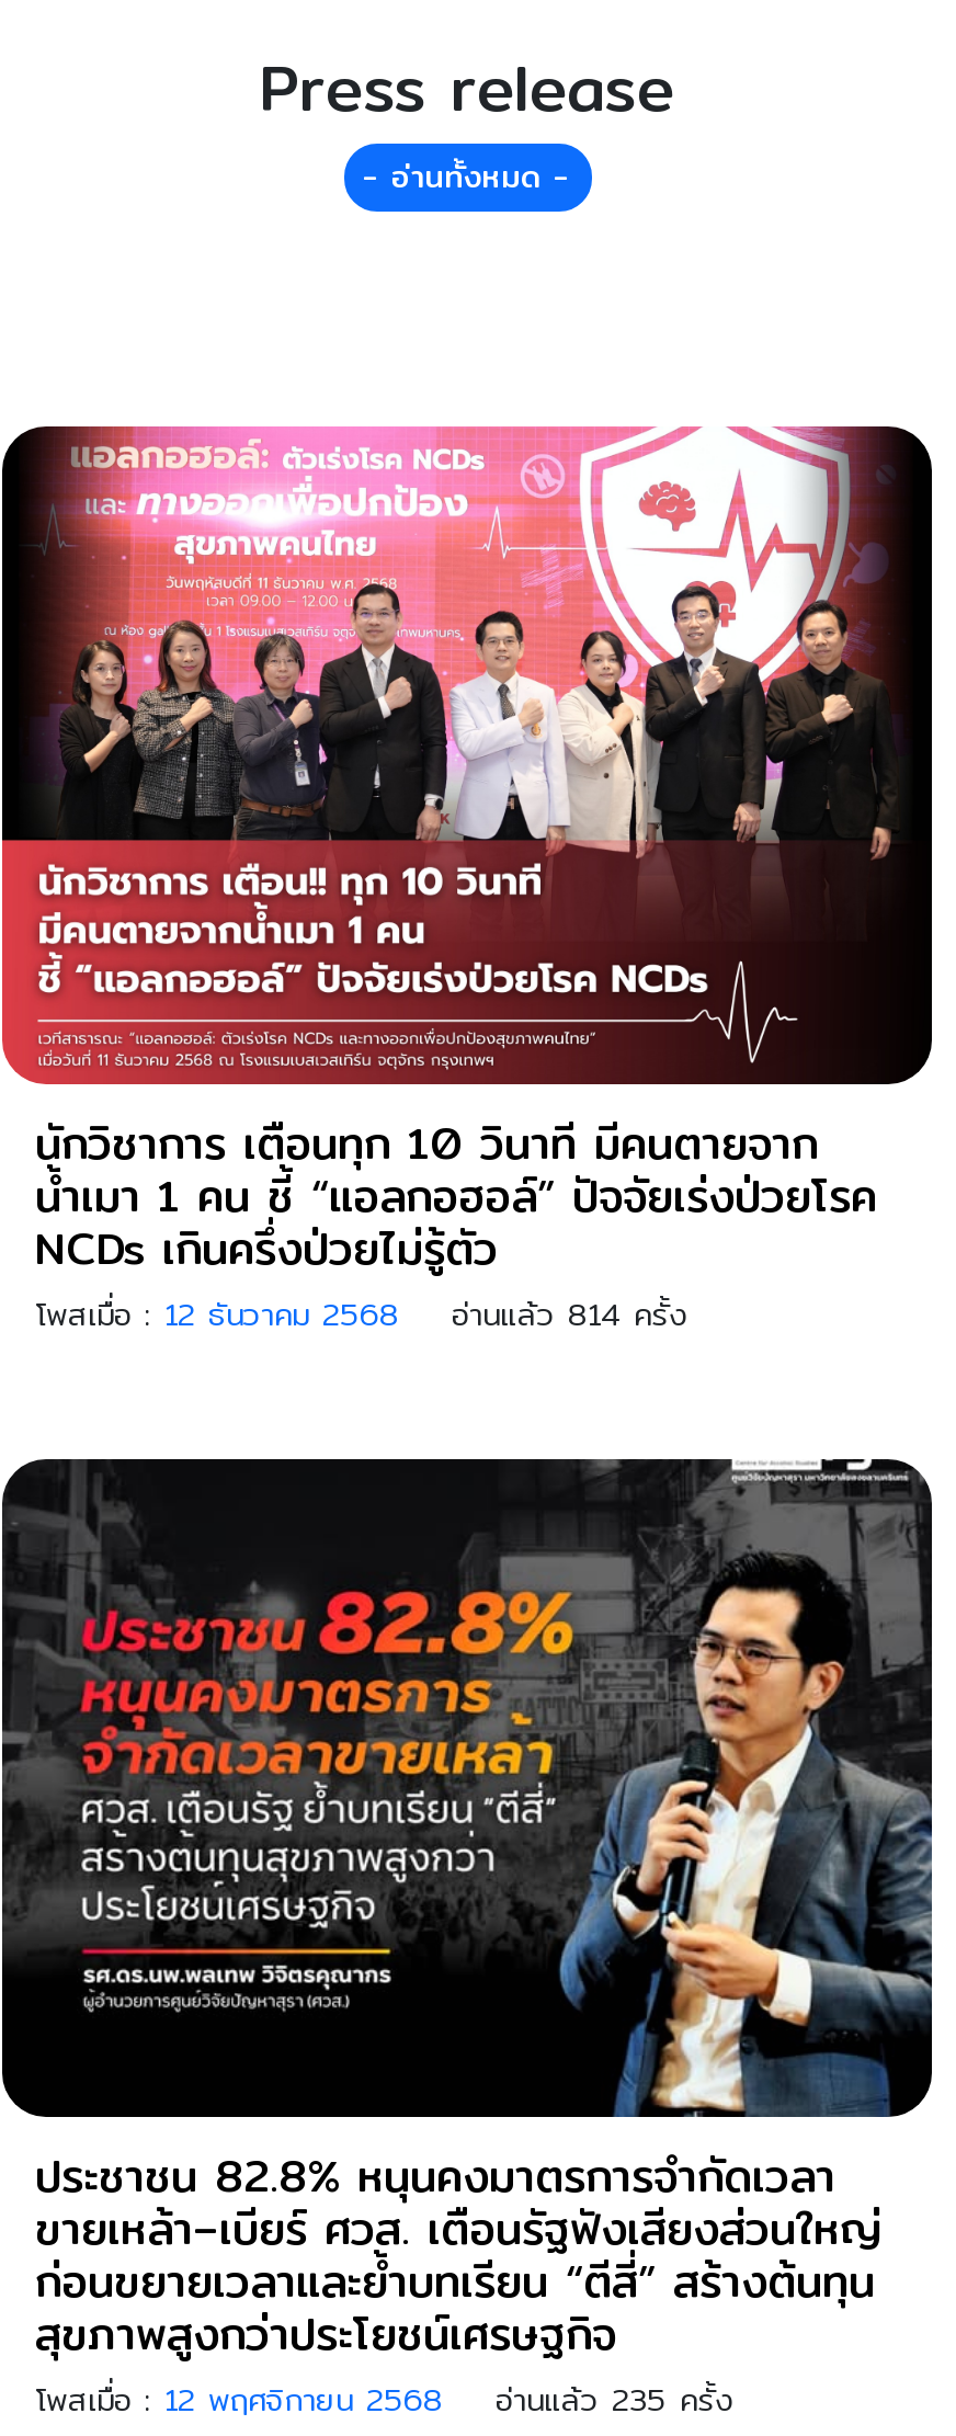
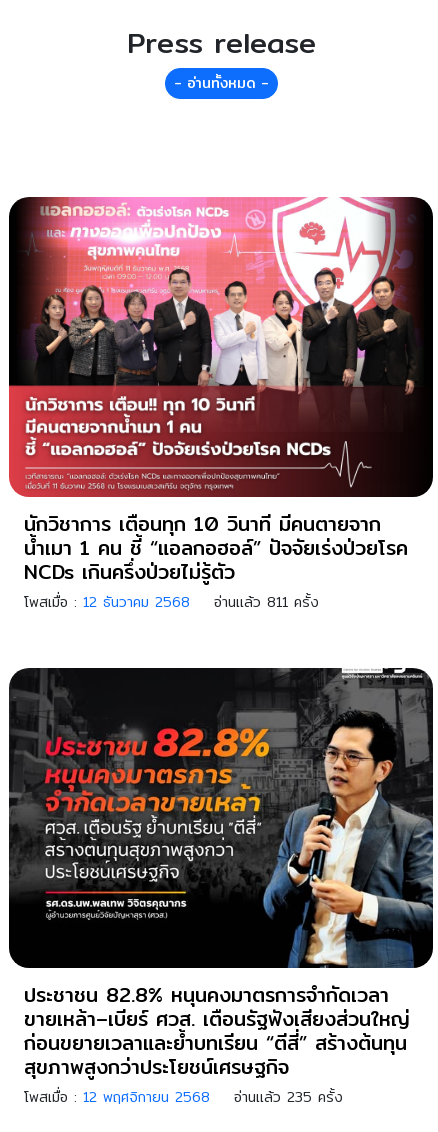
[35,1291,688,1339] โพสเมื่อ : 12 ธันวาคม 2568อ่านแล้ว 814 ครั้ง -> [24,591,319,613] โพสเมื่อ : 12 ธันวาคม 2568อ่านแล้ว 811 ครั้ง

